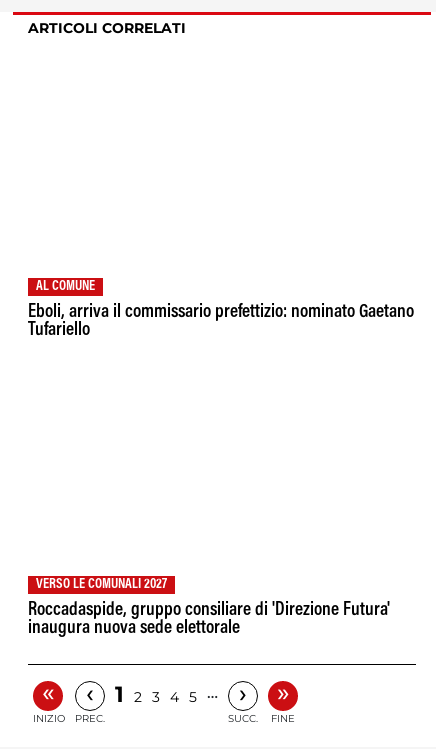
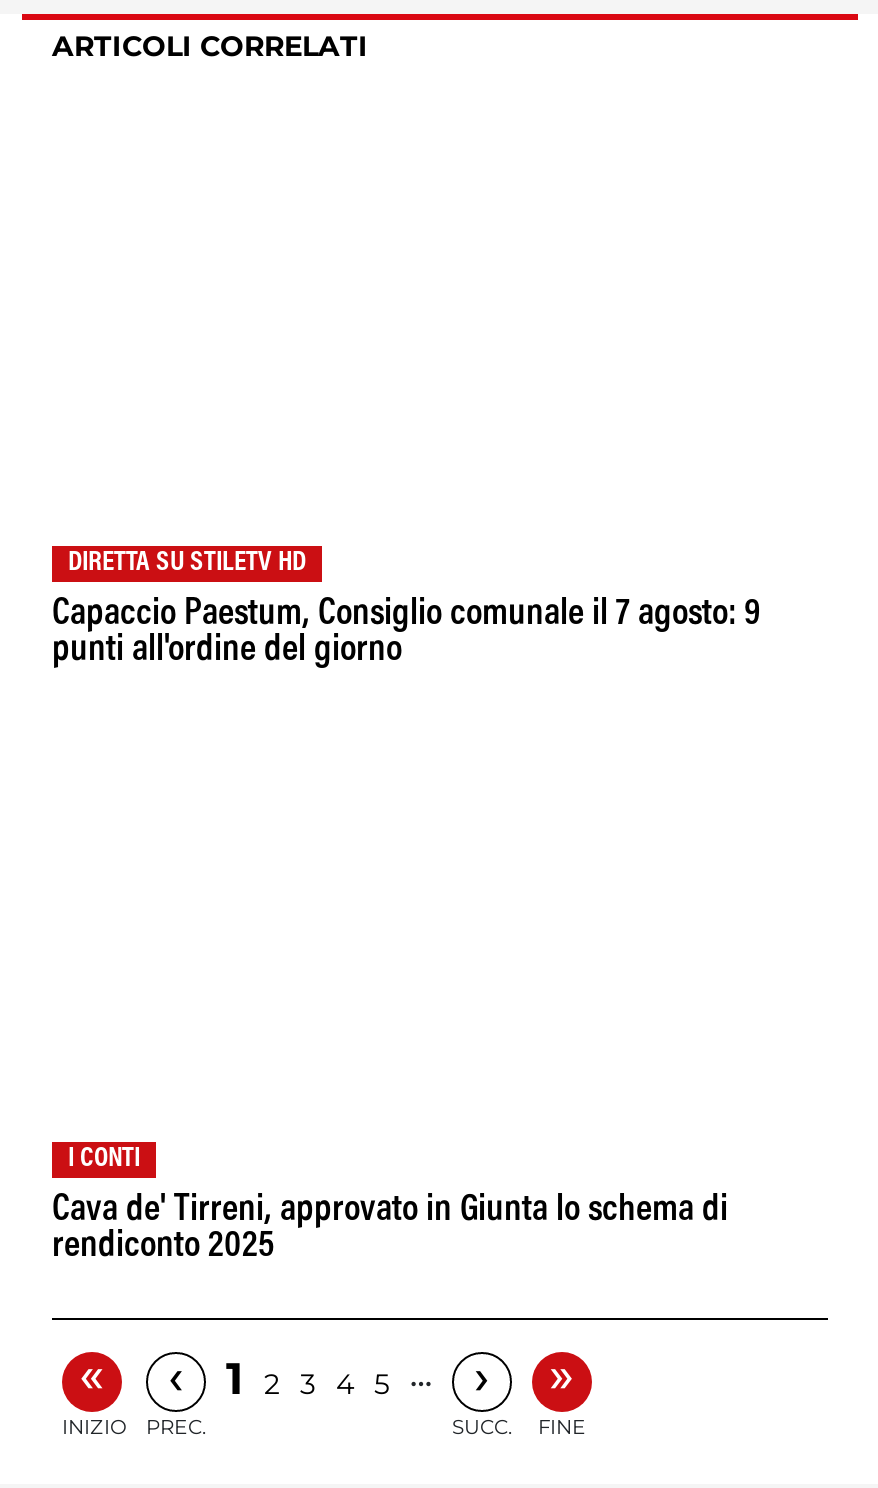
[36,280,95,294] AL COMUNE -> [68,550,306,578] DIRETTA SU STILETV HD
[28,303,414,340] Eboli, arriva il commissario prefettizio: nominato Gaetano | Tufariello -> [52,596,760,670] Capaccio Paestum, Consiglio comunale il 7 agosto: 9 | punti all'ordine del giorno
[36,578,167,592] VERSO LE COMUNALI 2027 -> [68,1146,140,1174] I CONTI
[28,601,390,638] Roccadaspide, gruppo consiliare di 'Direzione Futura' | inaugura nuova sede elettorale -> [52,1192,728,1266] Cava de' Tirreni, approvato in Giunta lo schema di | rendiconto 2025

